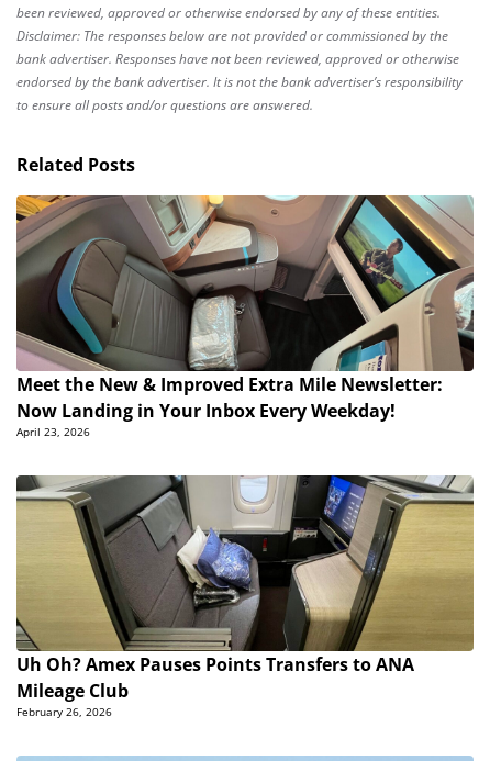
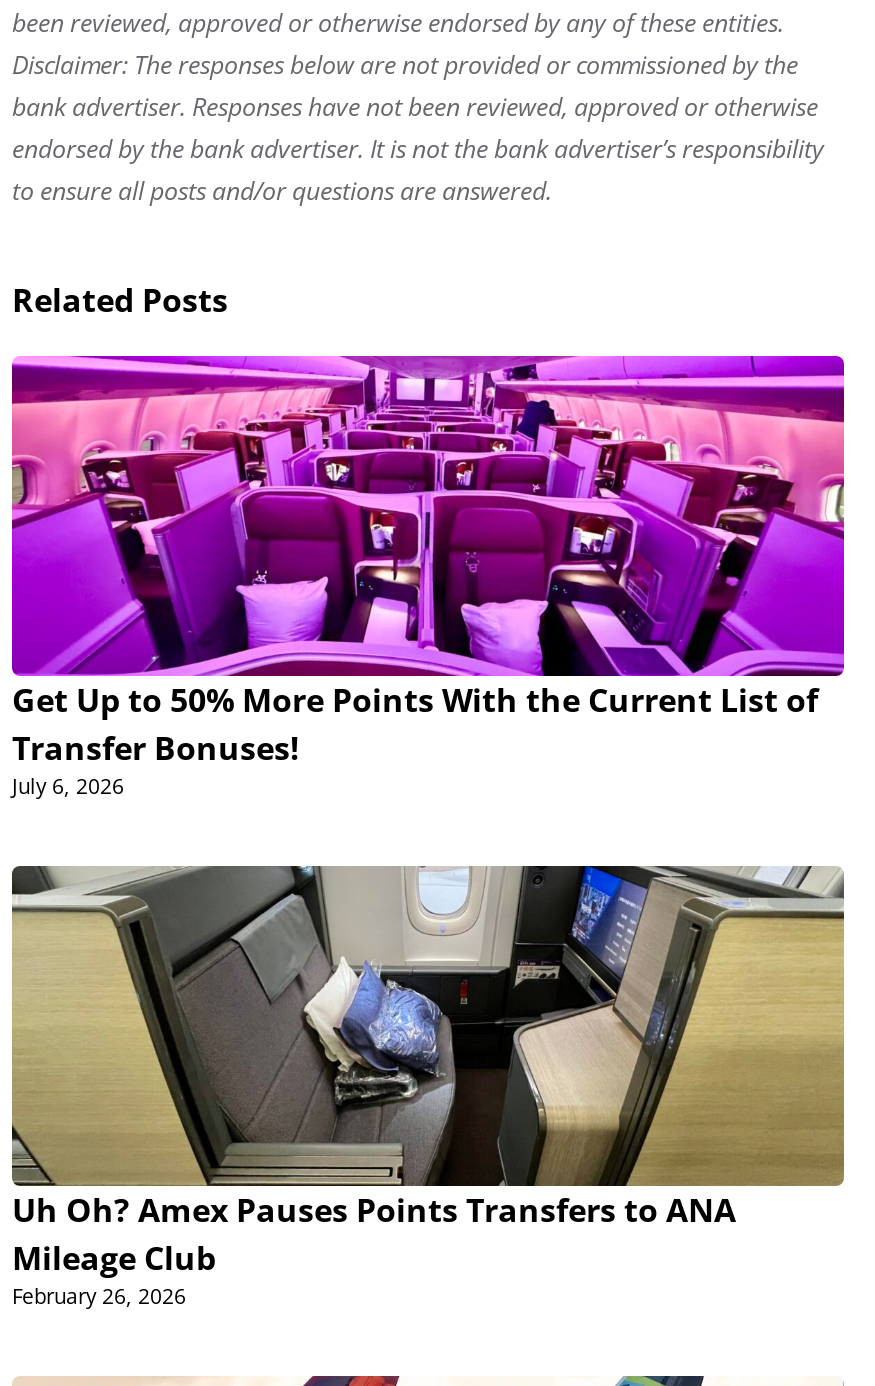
[15,194,475,439] [image] | Meet the New & Improved Extra Mile Newsletter: | Now Landing in Your Inbox Every Weekday! | April 23, 2026 -> [10,354,846,800] [image] | Get Up to 50% More Points With the Current List of | Transfer Bonuses! | July 6, 2026

